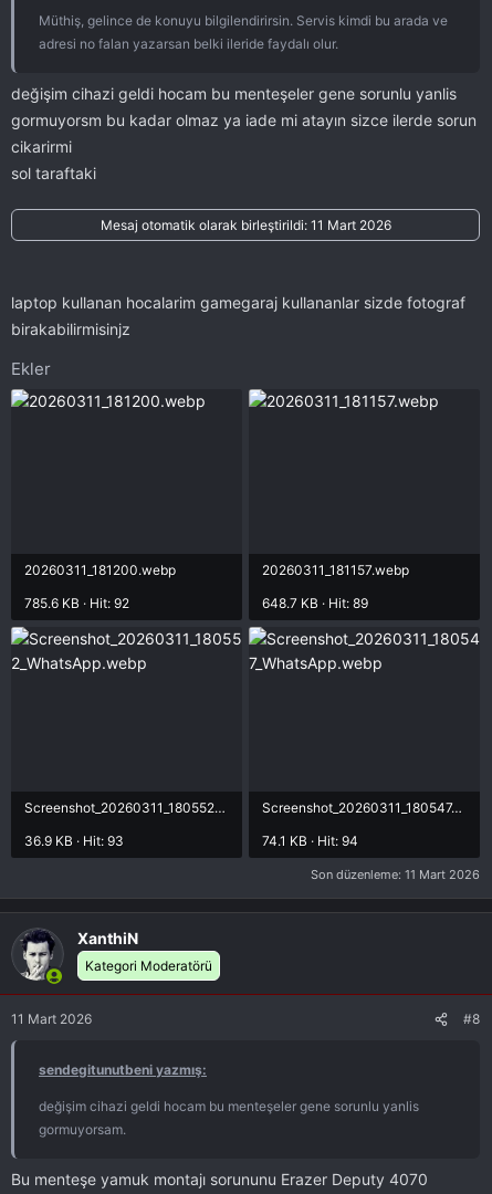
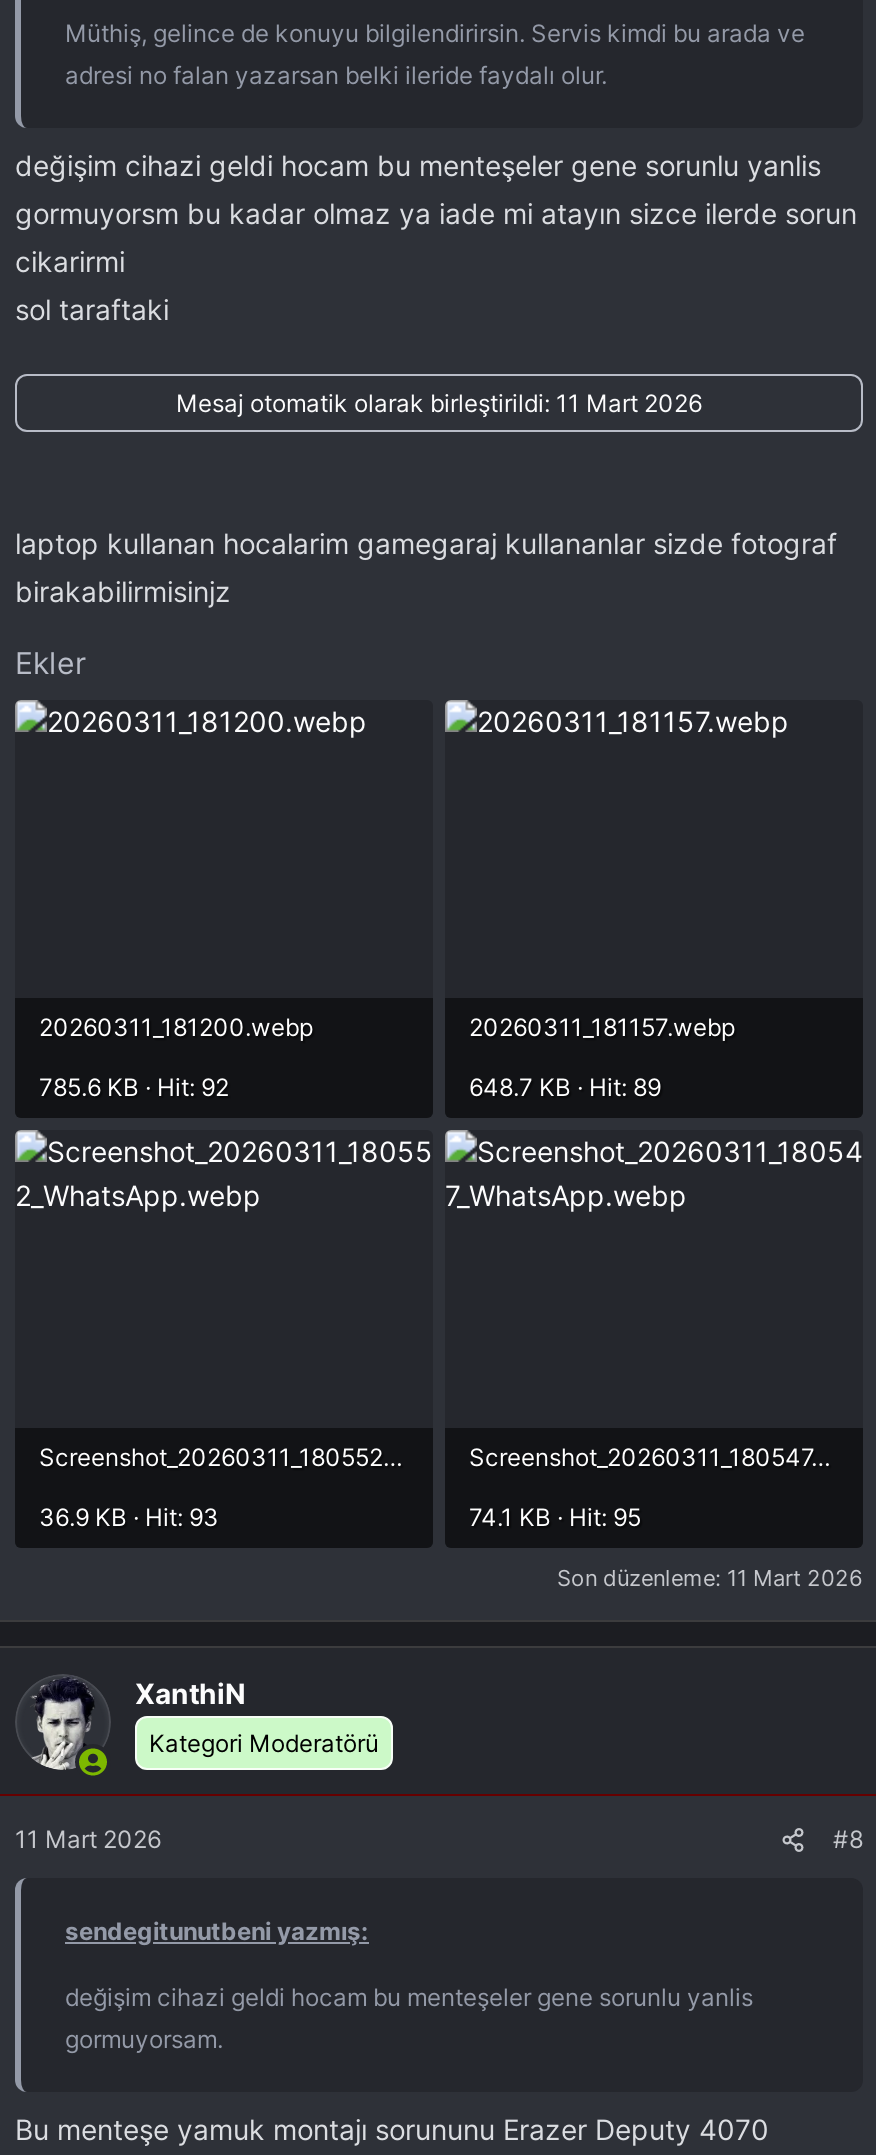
[262,832,358,849] 74.1 KB · Hit: 94 -> [469,1502,641,1532] 74.1 KB · Hit: 95

